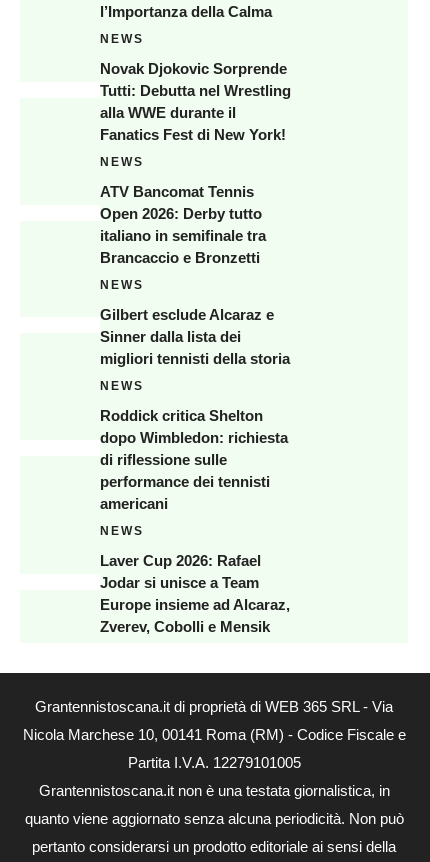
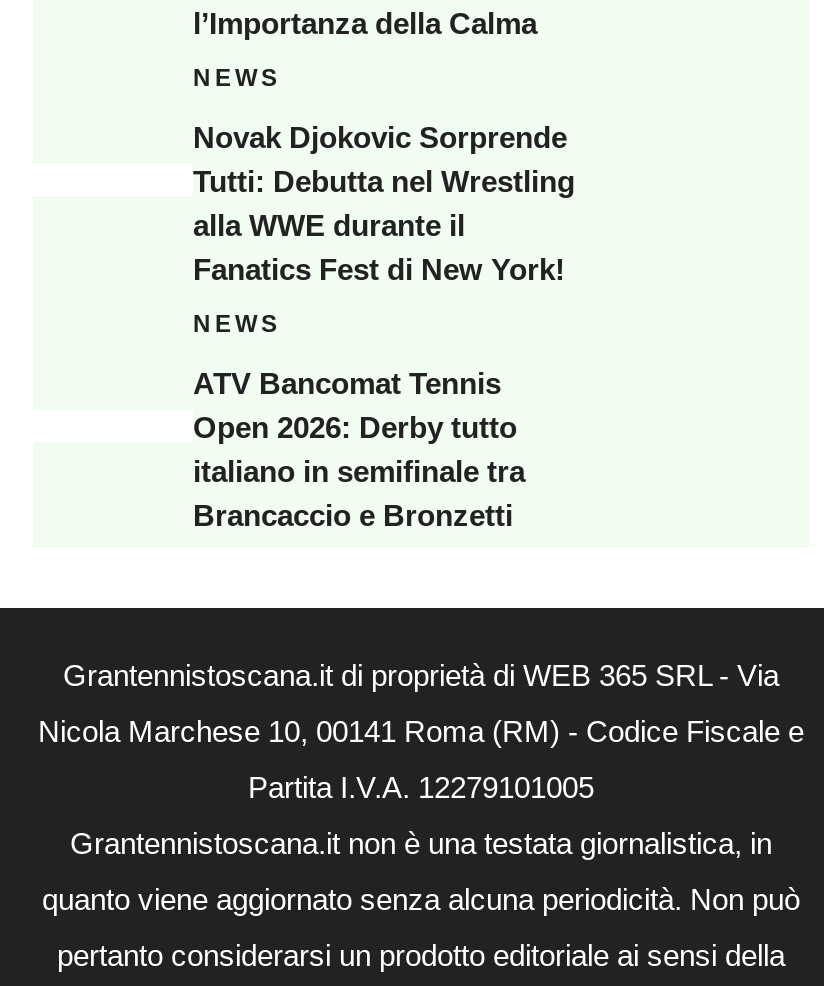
[100,278,290,635] NEWS | Gilbert esclude Alcaraz e | Sinner dalla lista dei | migliori tennisti della storia | NEWS | Roddick critica Shelton | dopo Wimbledon: richiesta | di riflessione sulle | performance dei tennisti | americani | NEWS | Laver Cup 2026: Rafael | Jodar si unisce a Team | Europe insieme ad Alcaraz, | Zverev, Cobolli e Mensik -> none

